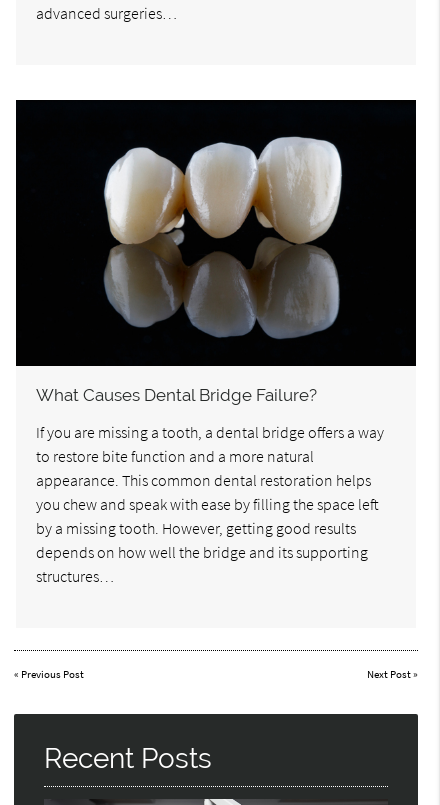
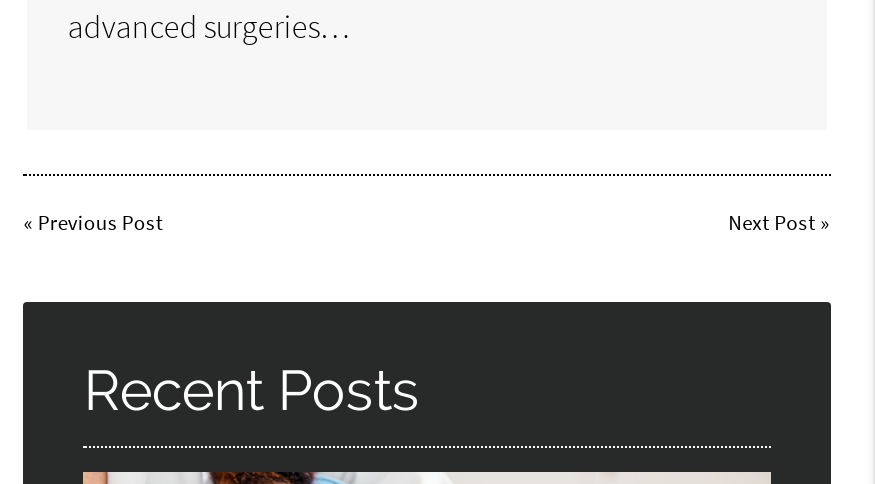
[15,99,417,586] [image] | What Causes Dental Bridge Failure? | If you are missing a tooth, a dental bridge offers a way | to restore bite function and a more natural | appearance. This common dental restoration helps | you chew and speak with ease by filling the space left | by a missing tooth. However, getting good results | depends on how well the bridge and its supporting | structures… -> none

